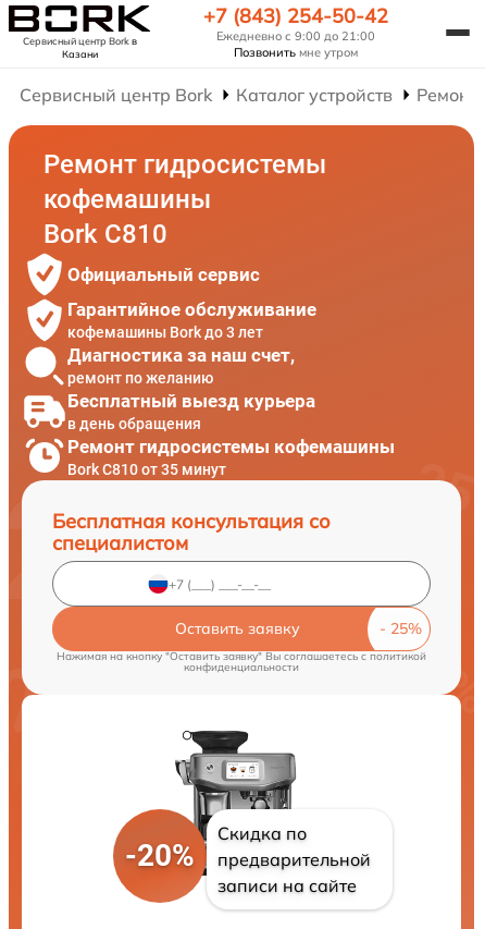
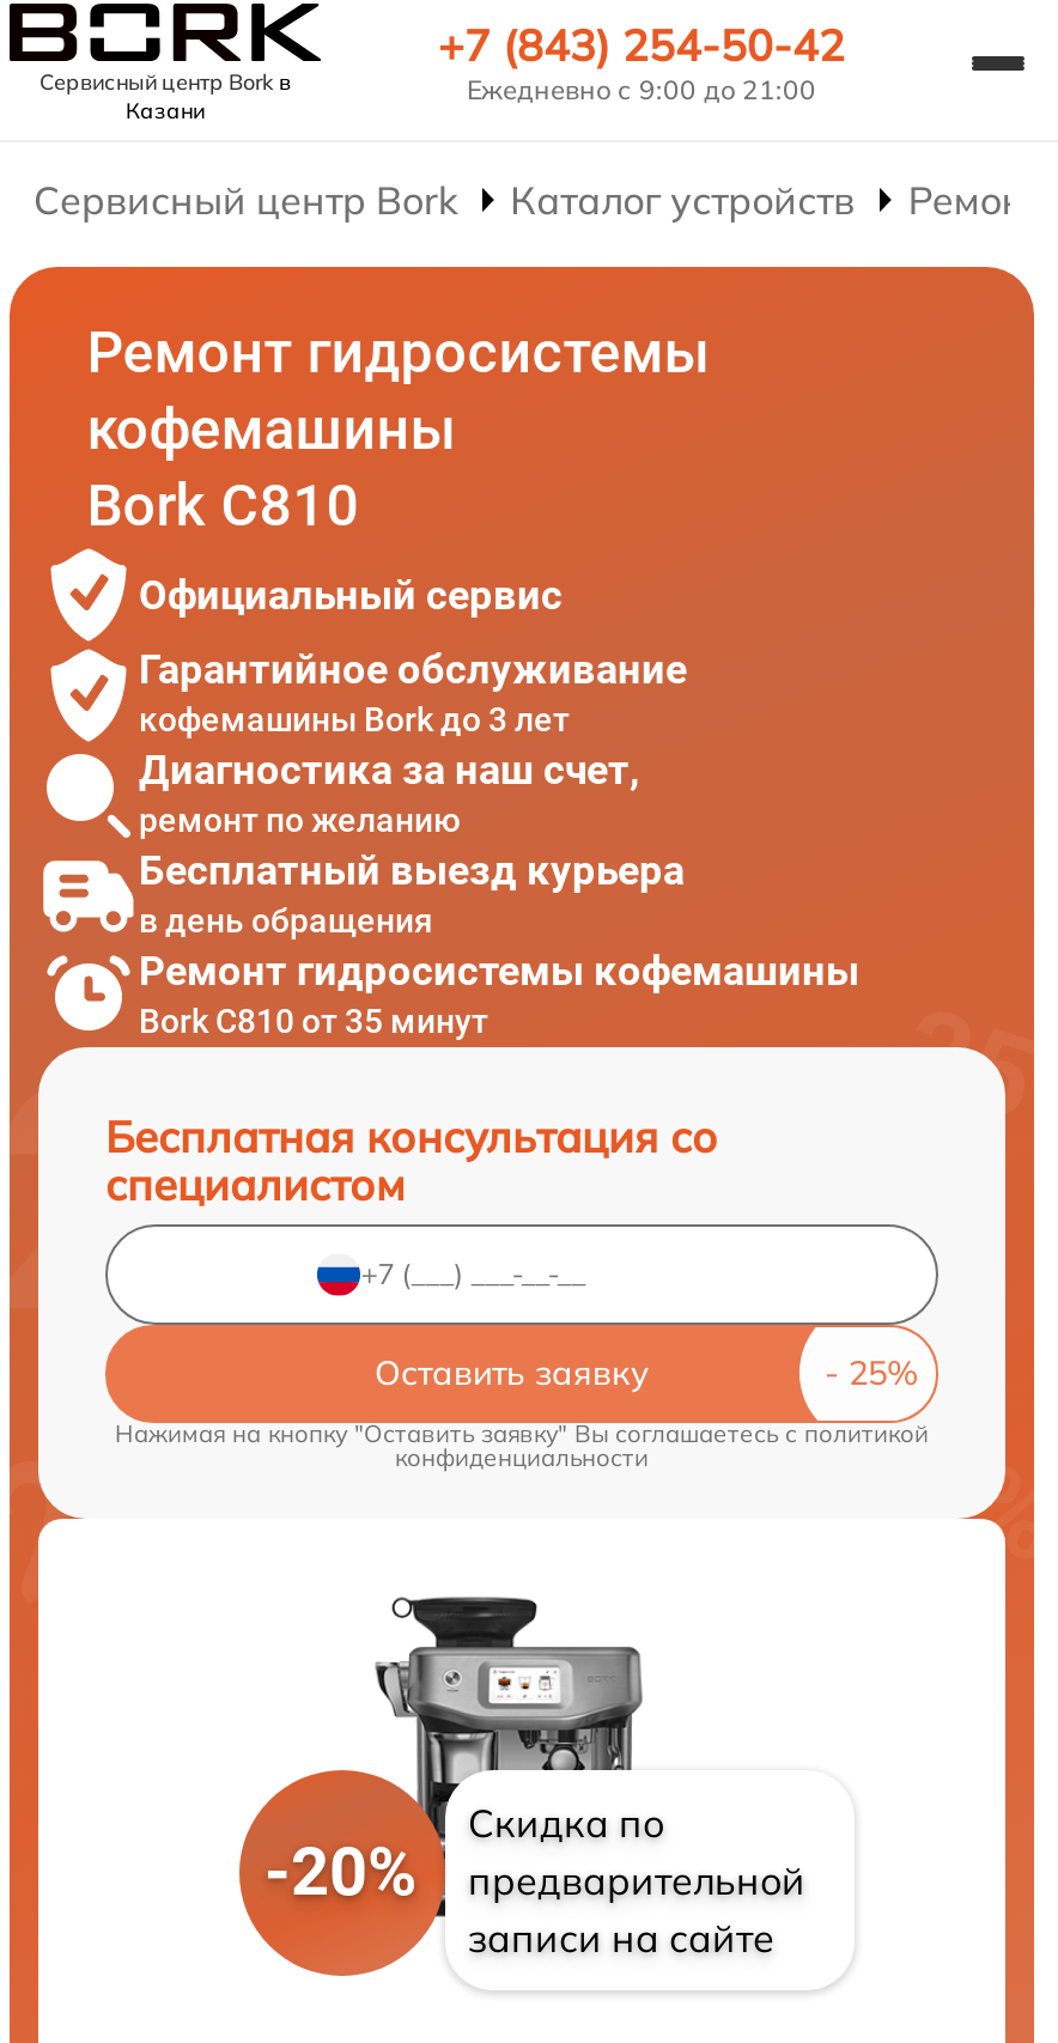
[234,45,358,60] Позвонить мне утром -> none

